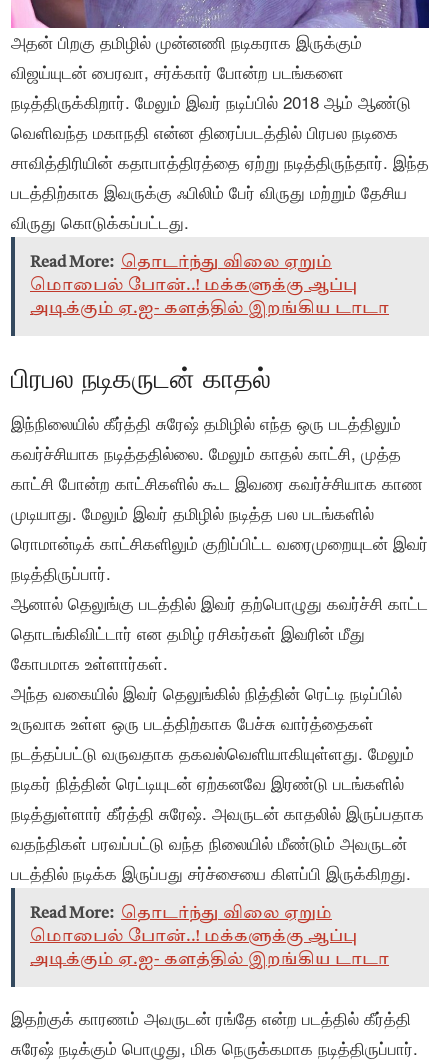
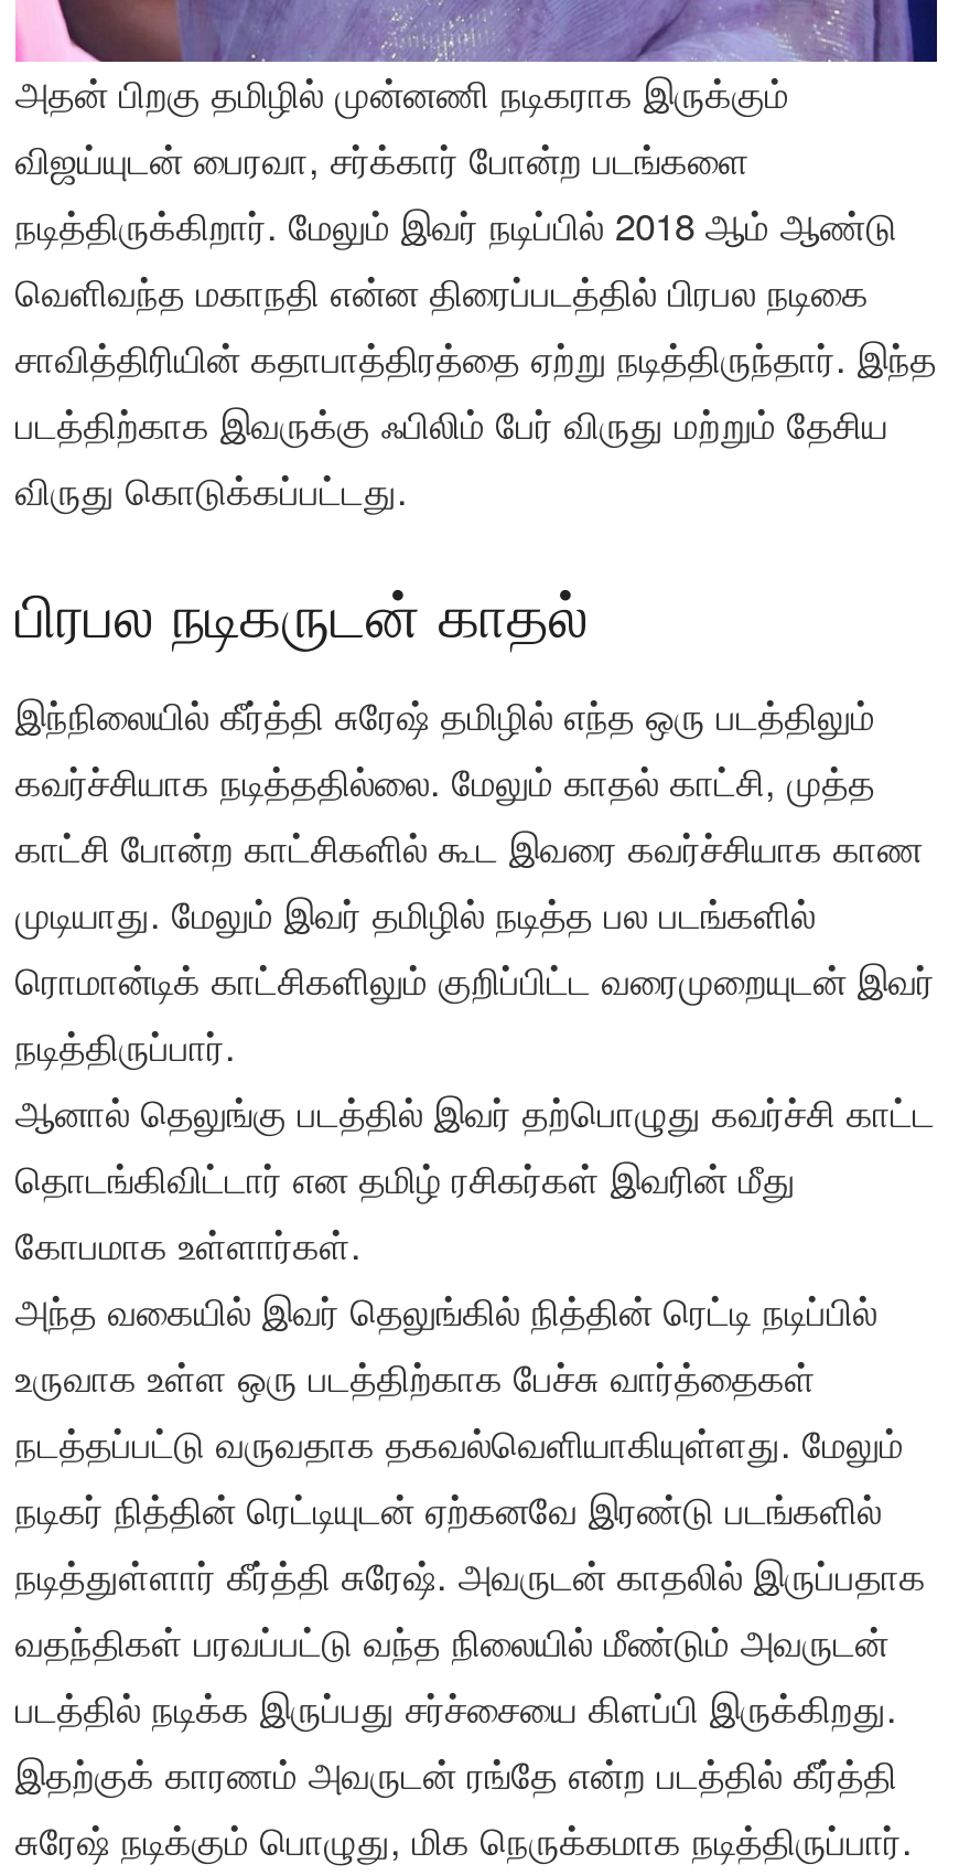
[10,237,428,337] [image] | Read More: தொடர்ந்து விலை ஏறும் | மொபைல் போன்..! மக்களுக்கு ஆப்பு | அடிக்கும் ஏ.ஐ- களத்தில் இறங்கிய டாடா -> none
[10,888,428,988] [image] | Read More: தொடர்ந்து விலை ஏறும் | மொபைல் போன்..! மக்களுக்கு ஆப்பு | அடிக்கும் ஏ.ஐ- களத்தில் இறங்கிய டாடா -> none

